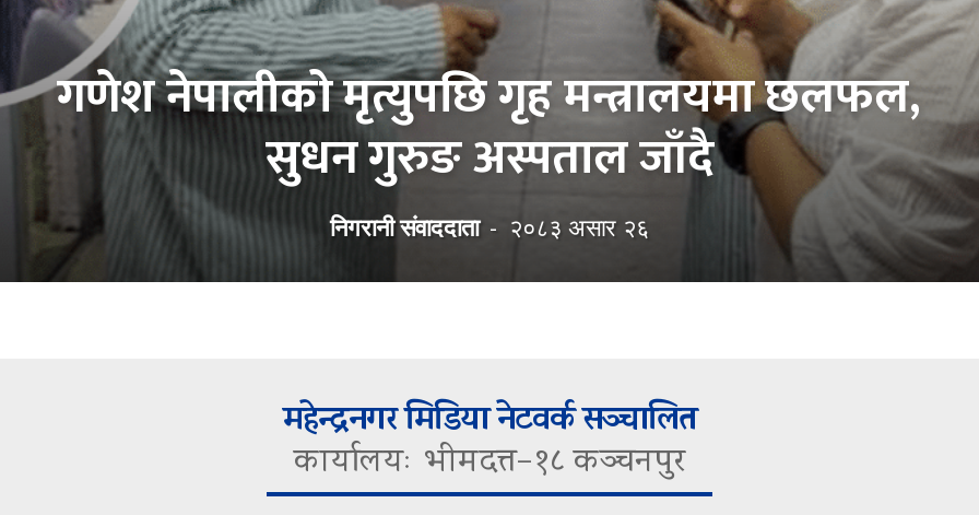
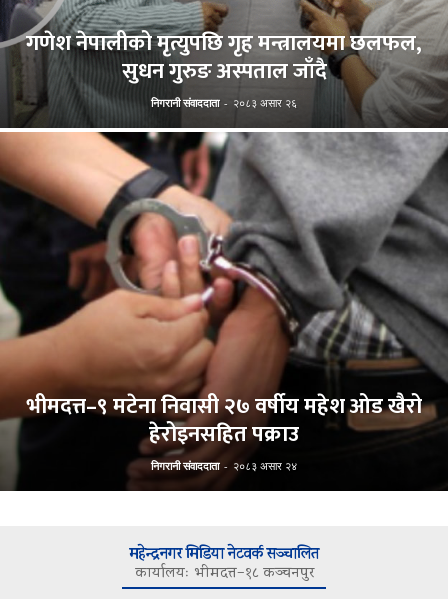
none -> [3,131,445,490] [image] | भीमदत्त–९ मटेना निवासी २७ वर्षीय महेश ओड खैरो | हेरोइनसहित पक्राउ | निगरानी संवाददाता - २०८३ असार २४

